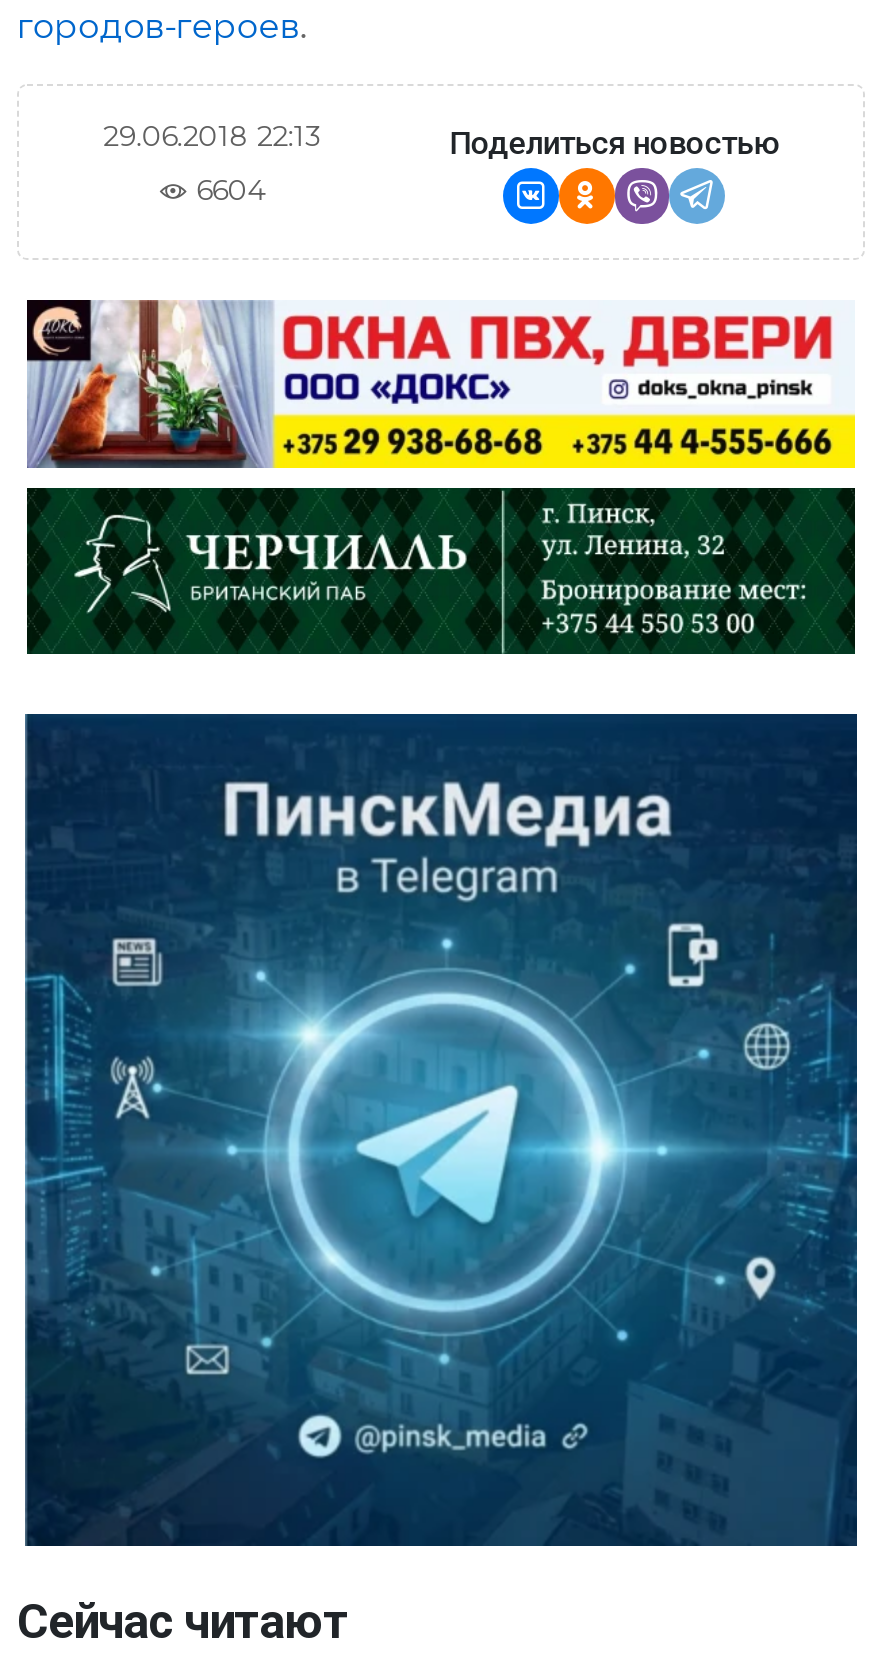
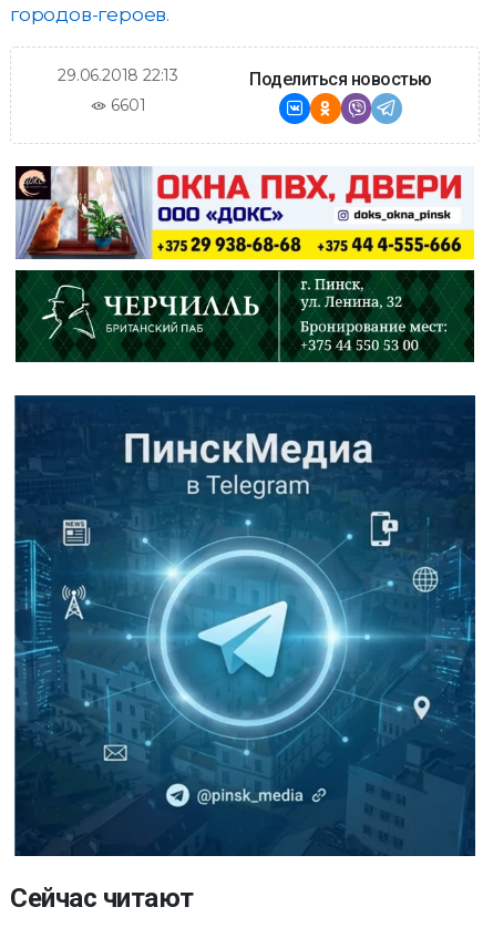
[197,173,265,209] 6604 -> [111,96,146,116] 6601

